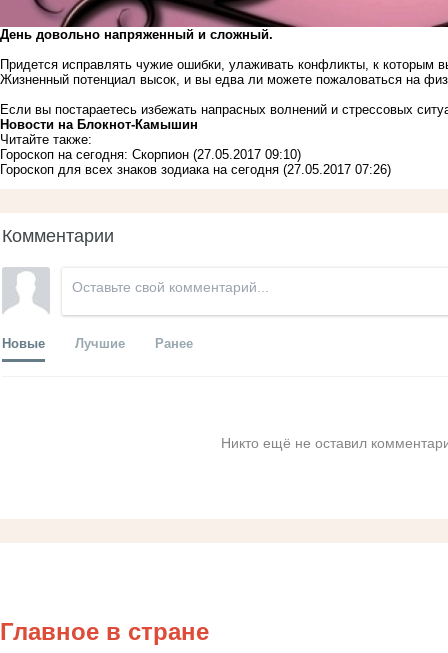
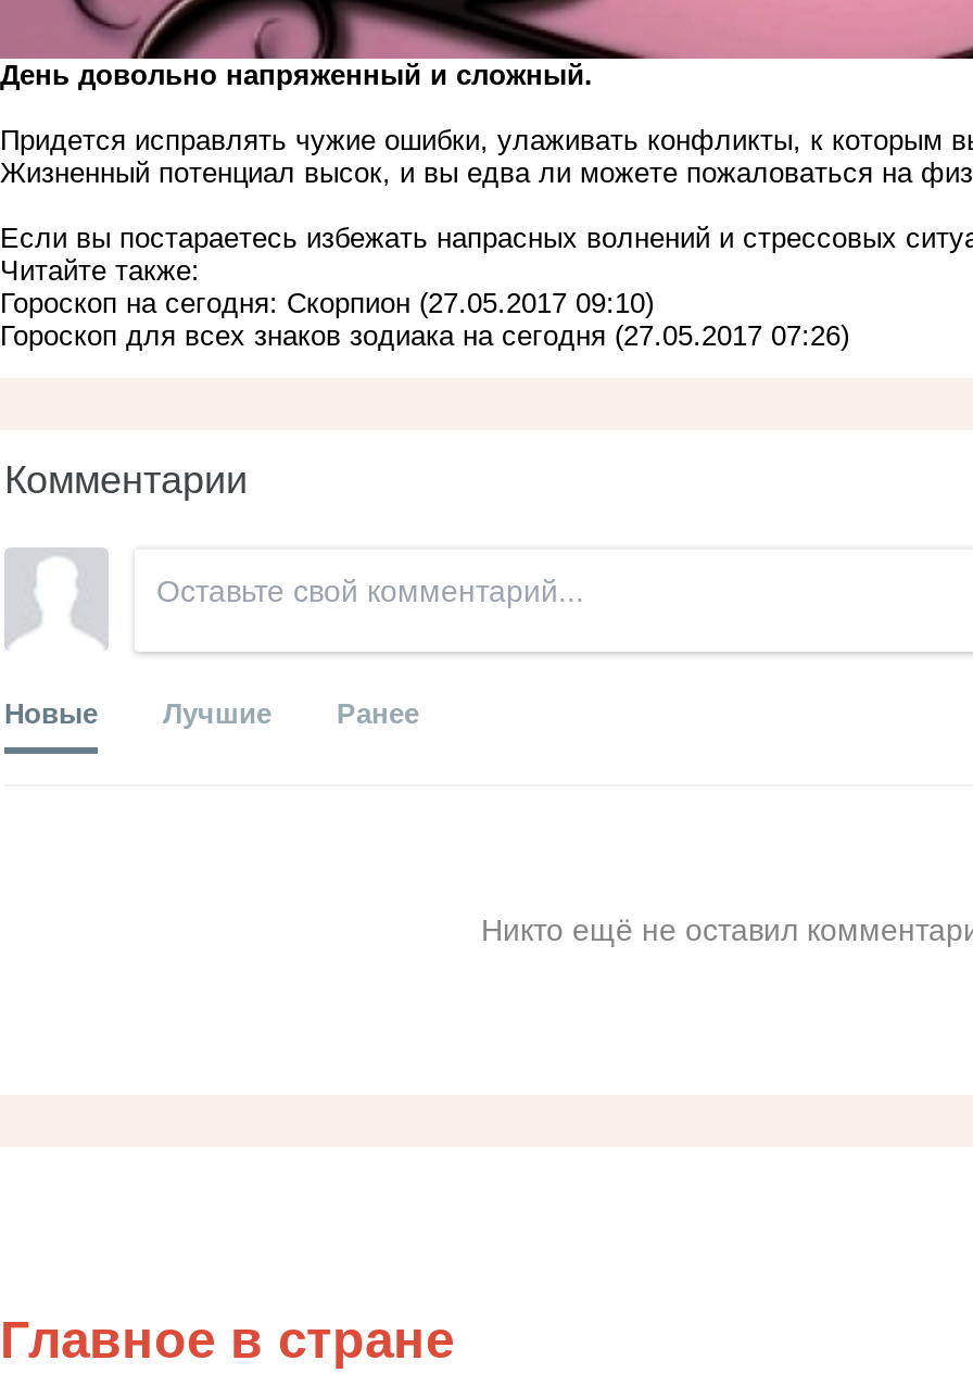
[0,117,198,132] Новости на Блoкнoт-Камышин -> none

